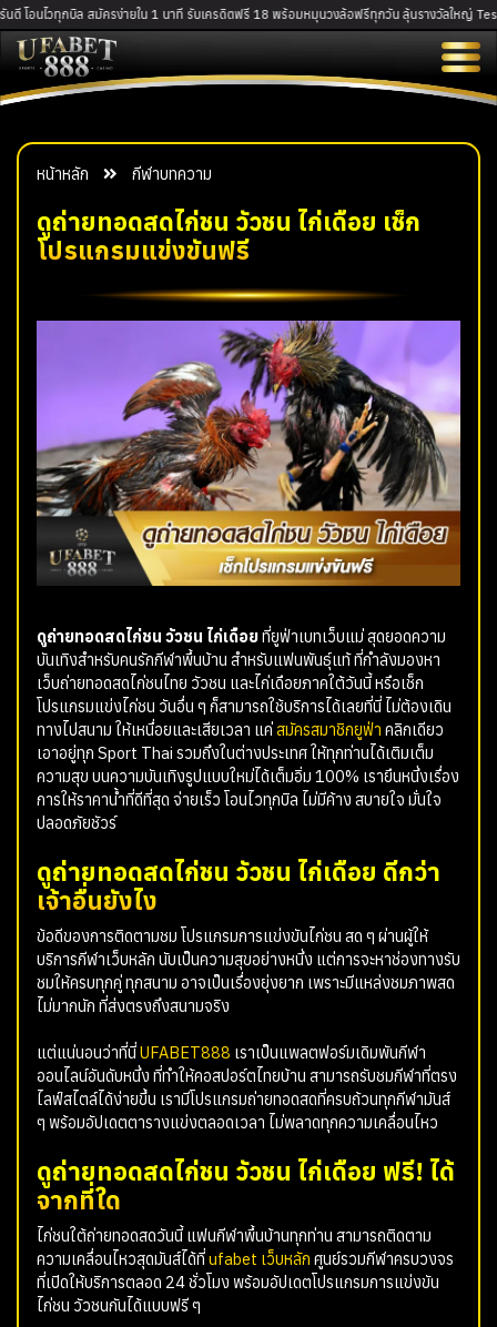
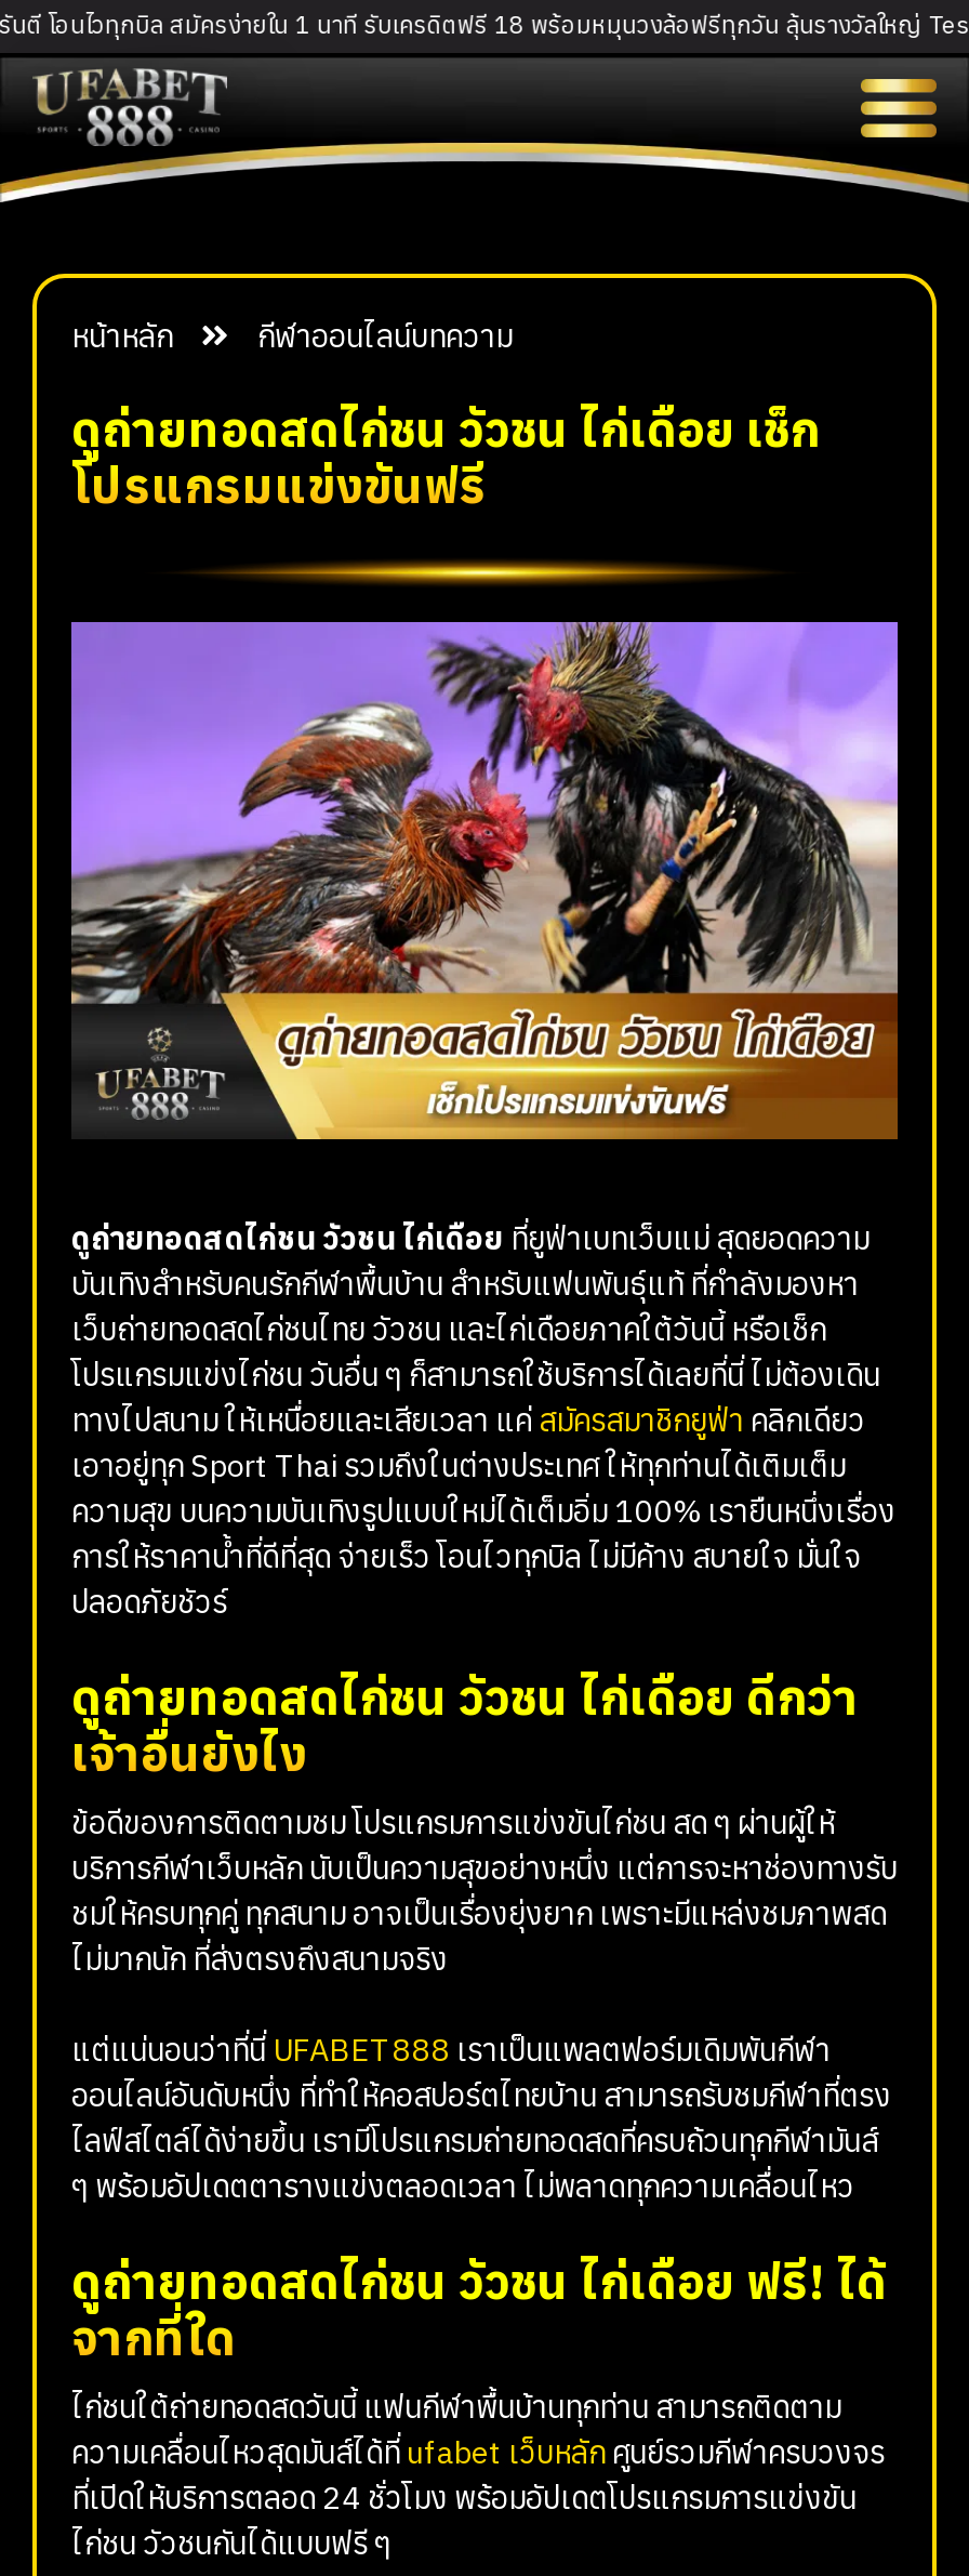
[132,163,212,184] กีฬาบทความ -> [257,315,513,356] กีฬาออนไลน์บทความ

